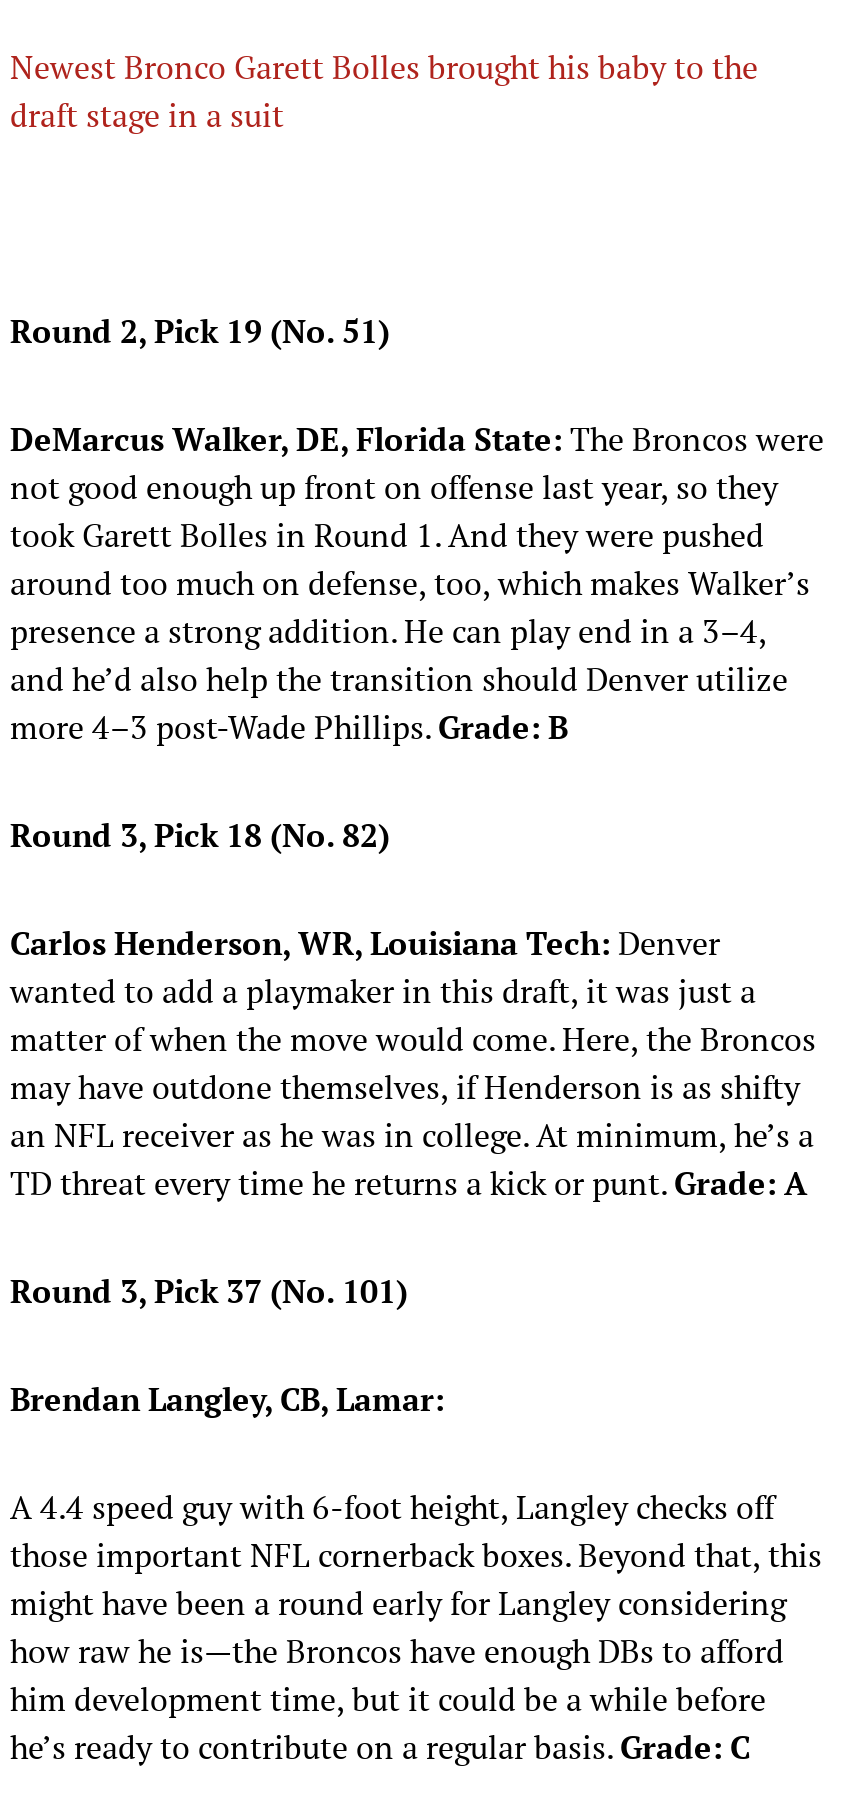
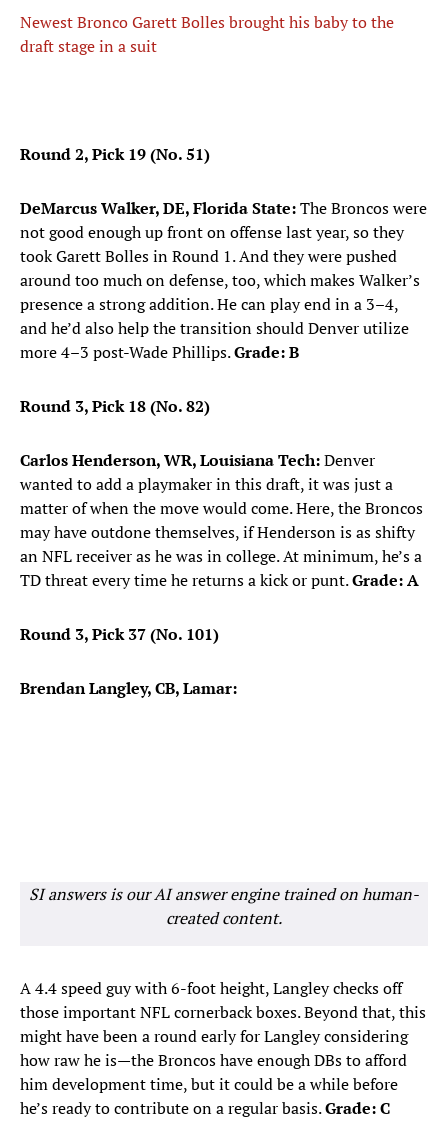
none -> [29,883,419,929] SI answers is our AI answer engine trained on human- | created content.

